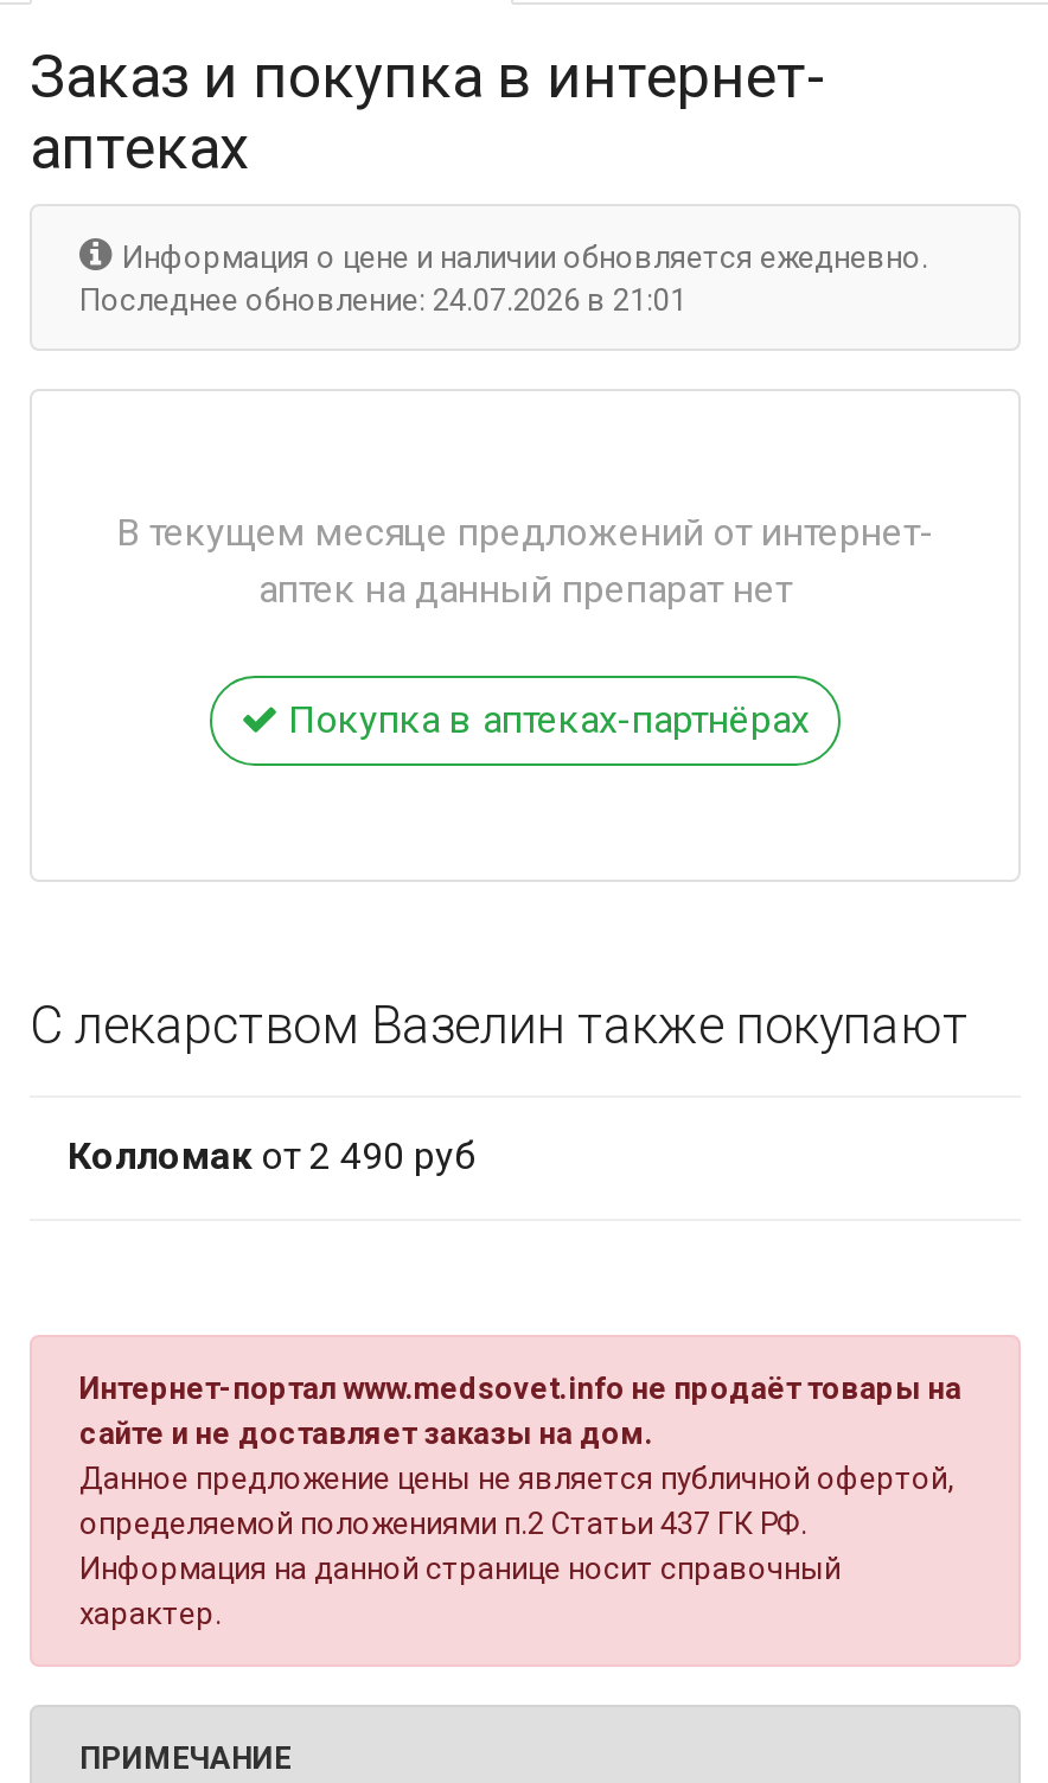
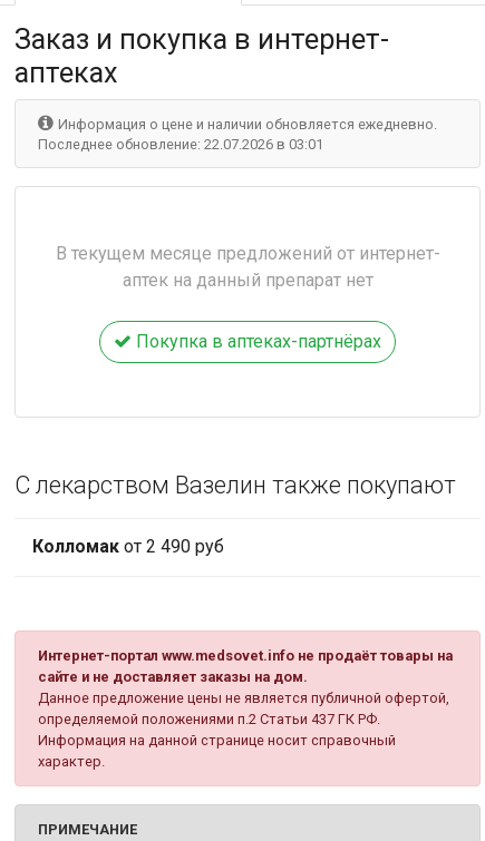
[79,282,686,317] Последнее обновление: 24.07.2026 в 21:01 -> [38,136,323,152] Последнее обновление: 22.07.2026 в 03:01

